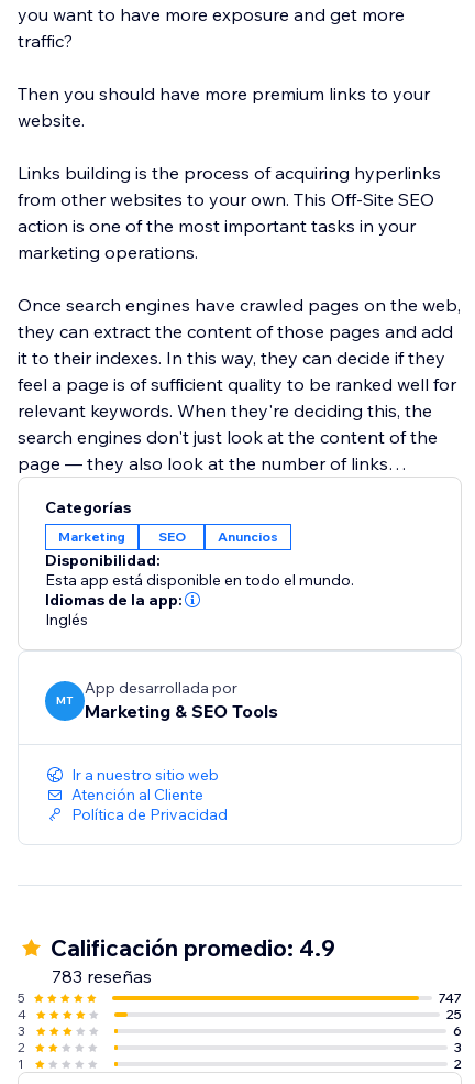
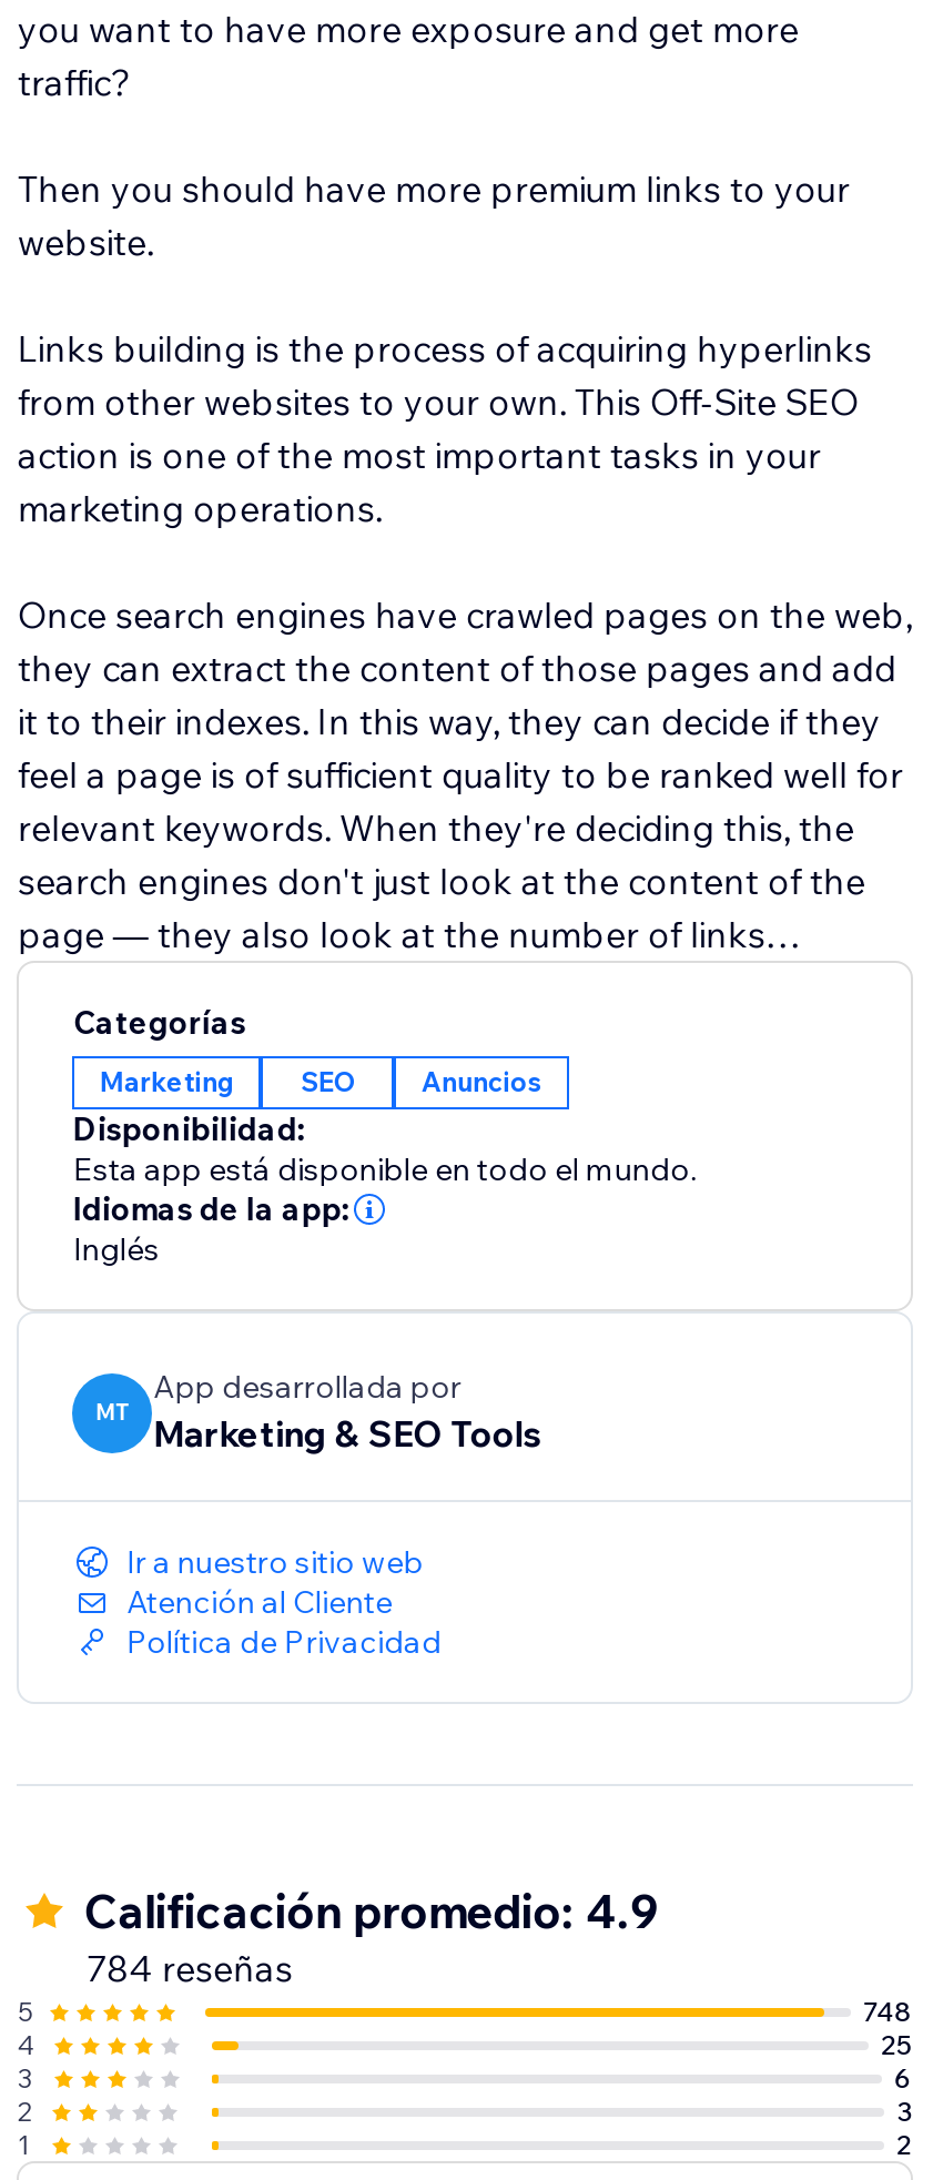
[52,965,152,987] 783 reseñas -> [86,1946,293,1991] 784 reseñas
[438,989,461,1006] 747 -> [863,1995,912,2028] 748

